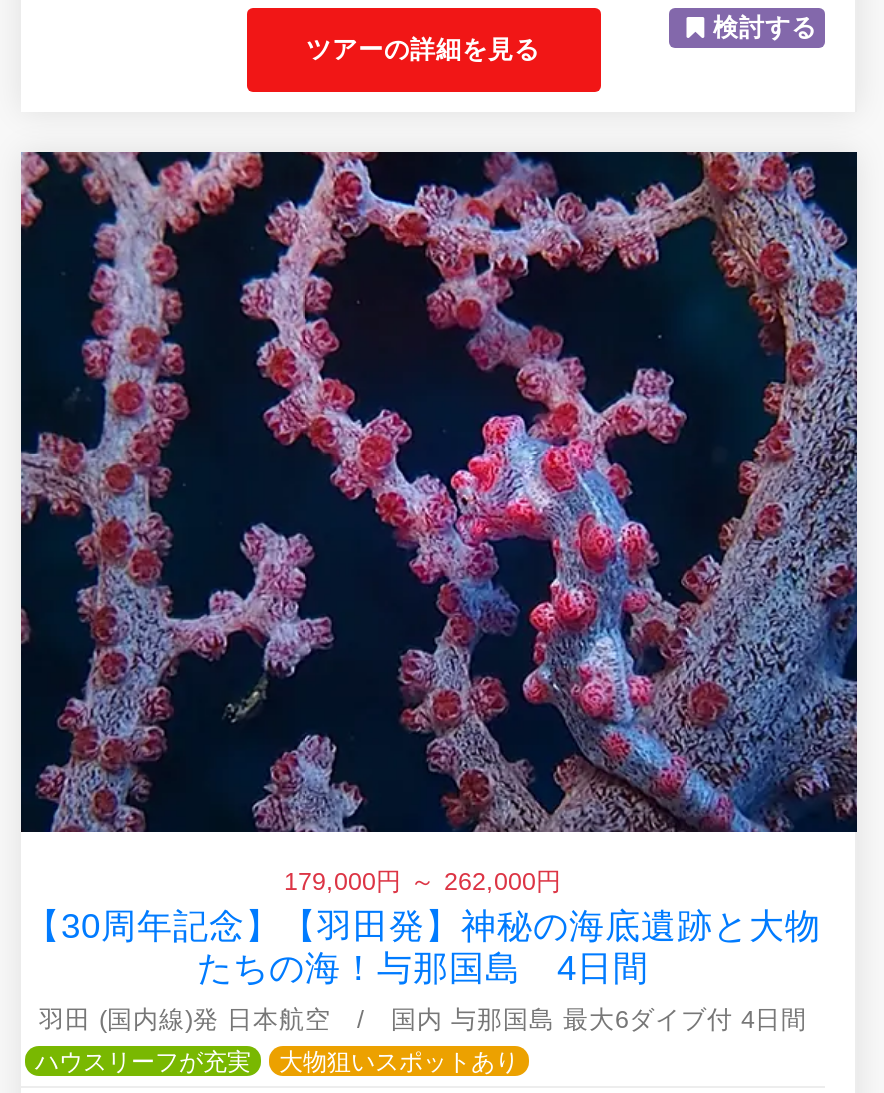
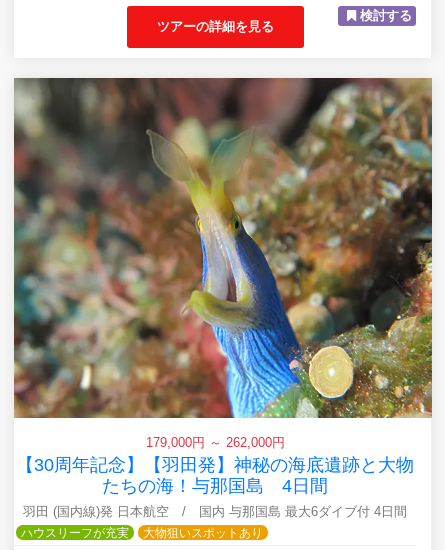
[19,150,859,834] [image] -> [13,77,433,419] [image]

